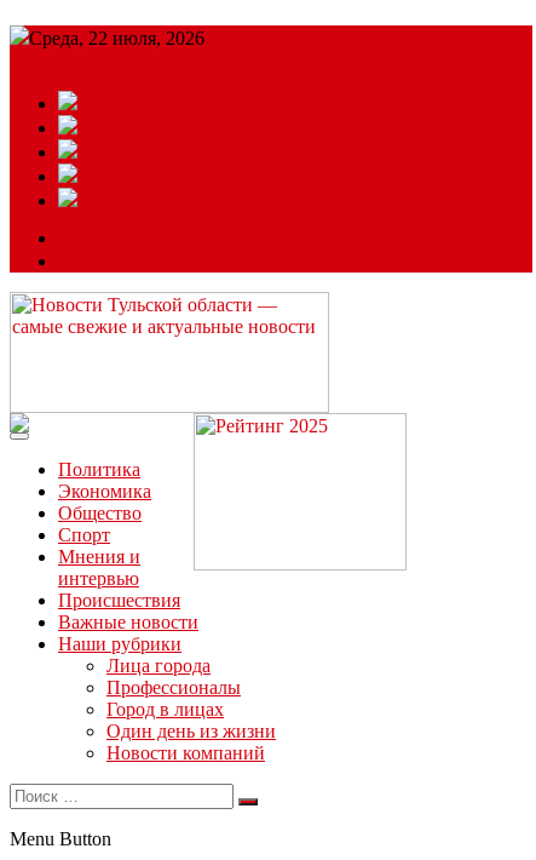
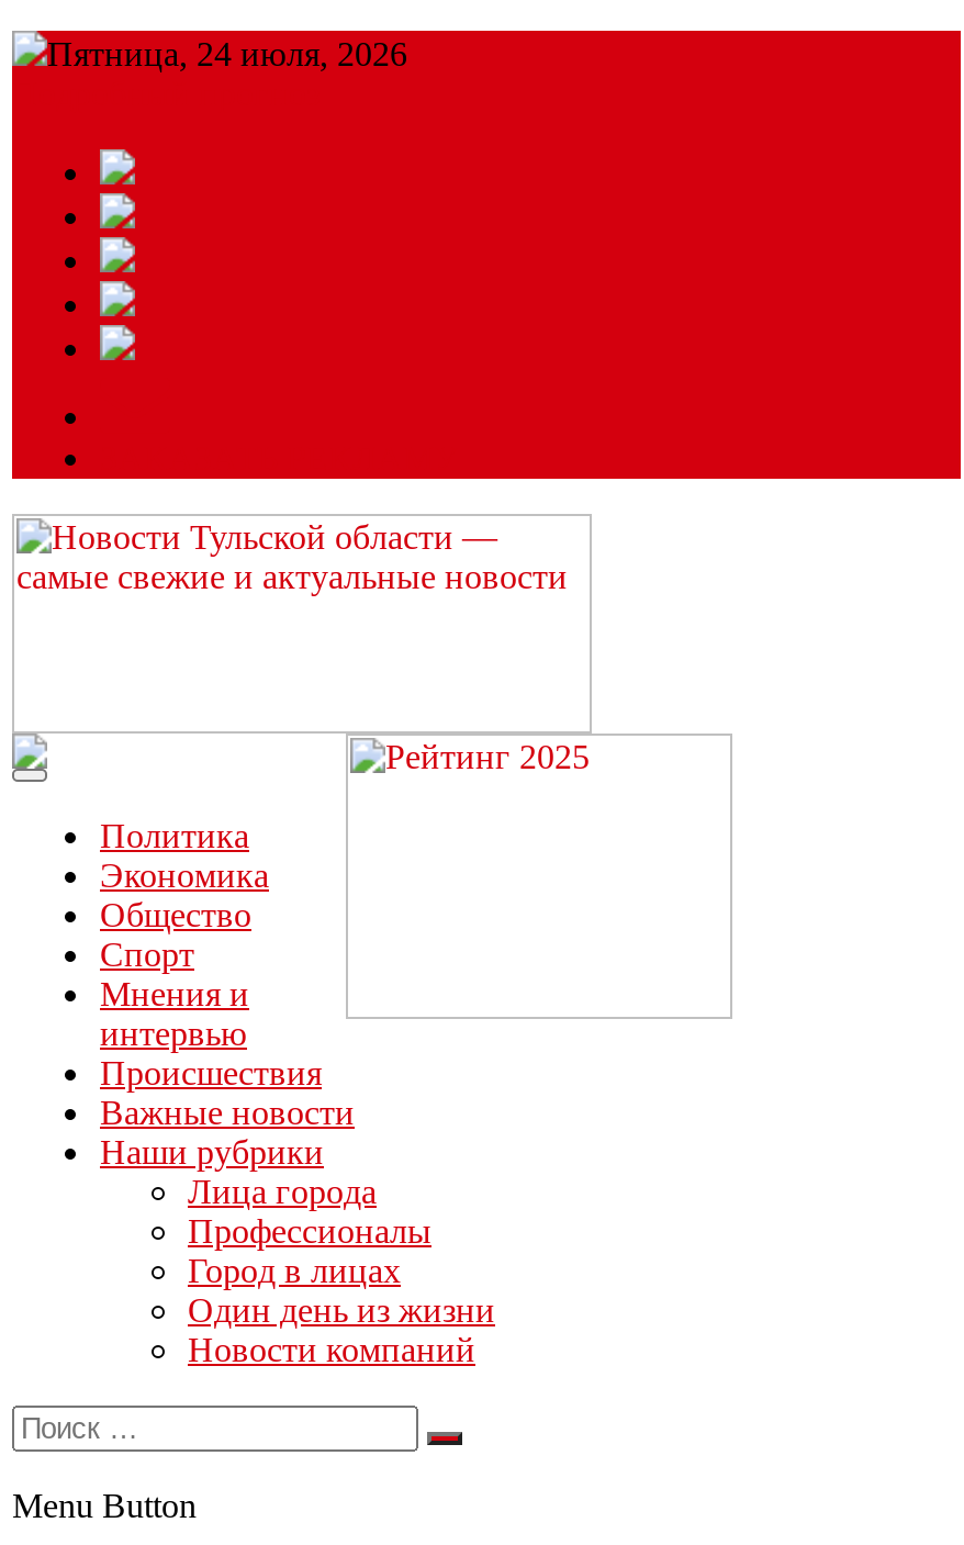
[29,28,204,48] Среда, 22 июля, 2026 -> [47,35,407,72] Пятница, 24 июля, 2026

